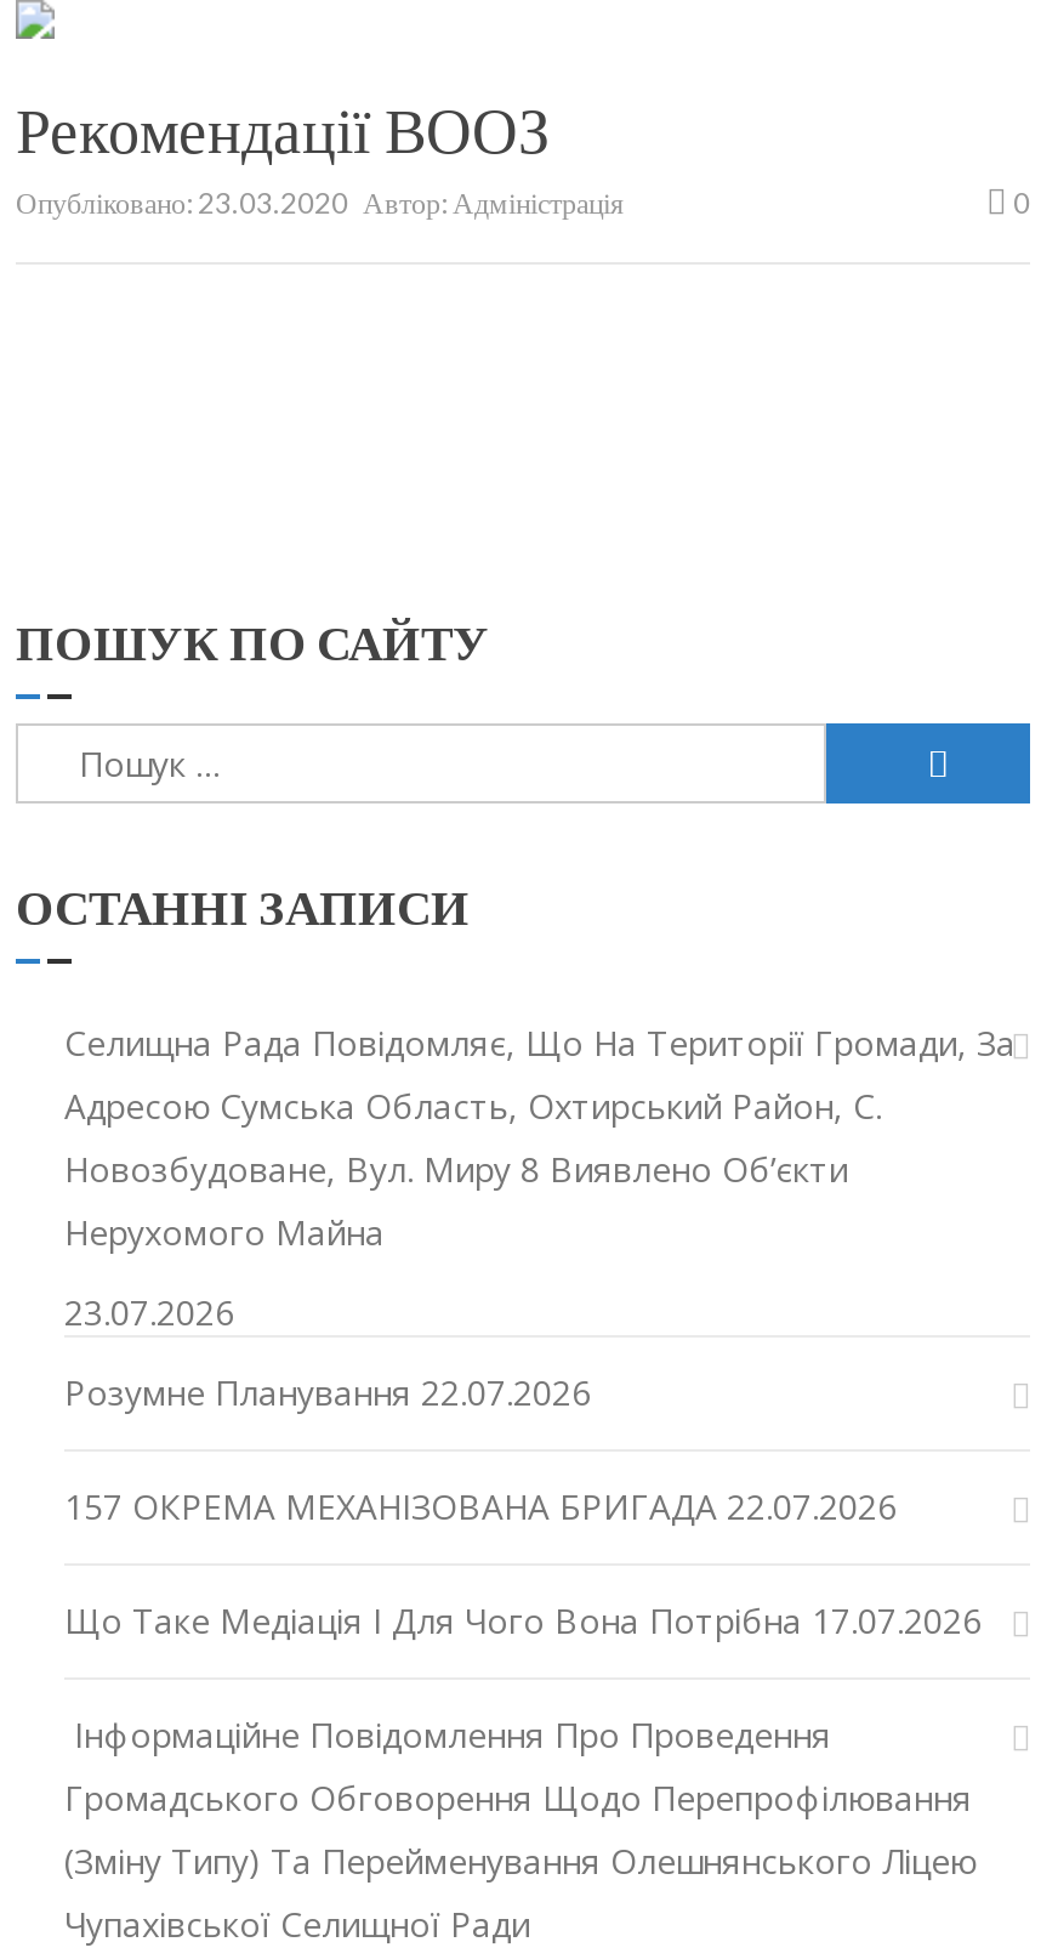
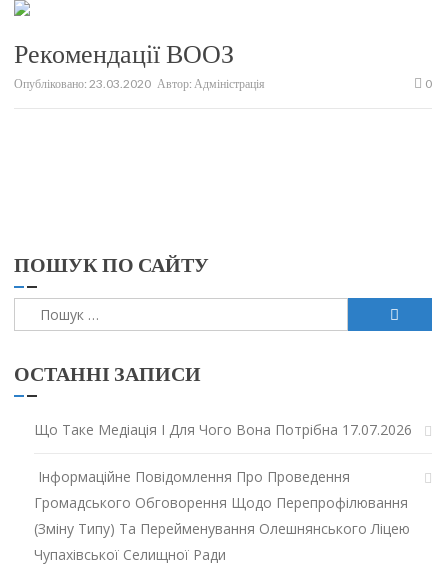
[64,1020,1016,1529] Селищна Рада Повідомляє, Що На Території Громади, За | Адресою Сумська Область, Охтирський Район, С. | Новозбудоване, Вул. Миру 8 Виявлено Об’єкти | Нерухомого Майна | 23.07.2026 | Розумне Планування 22.07.2026 | 157 ОКРЕМА МЕХАНІЗОВАНА БРИГАДА 22.07.2026 -> none

